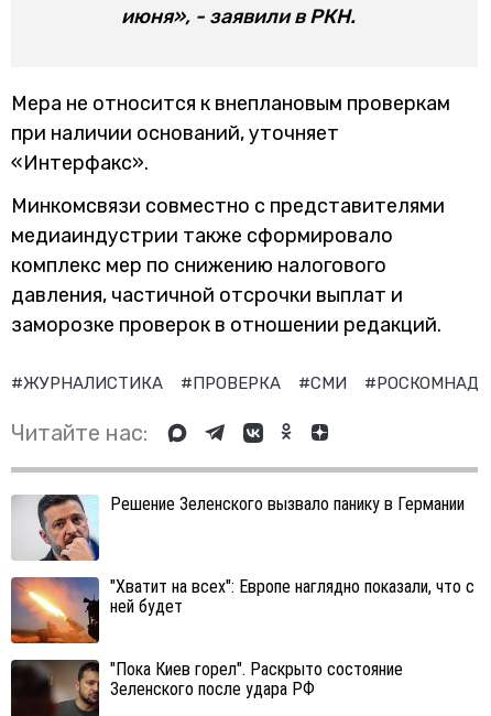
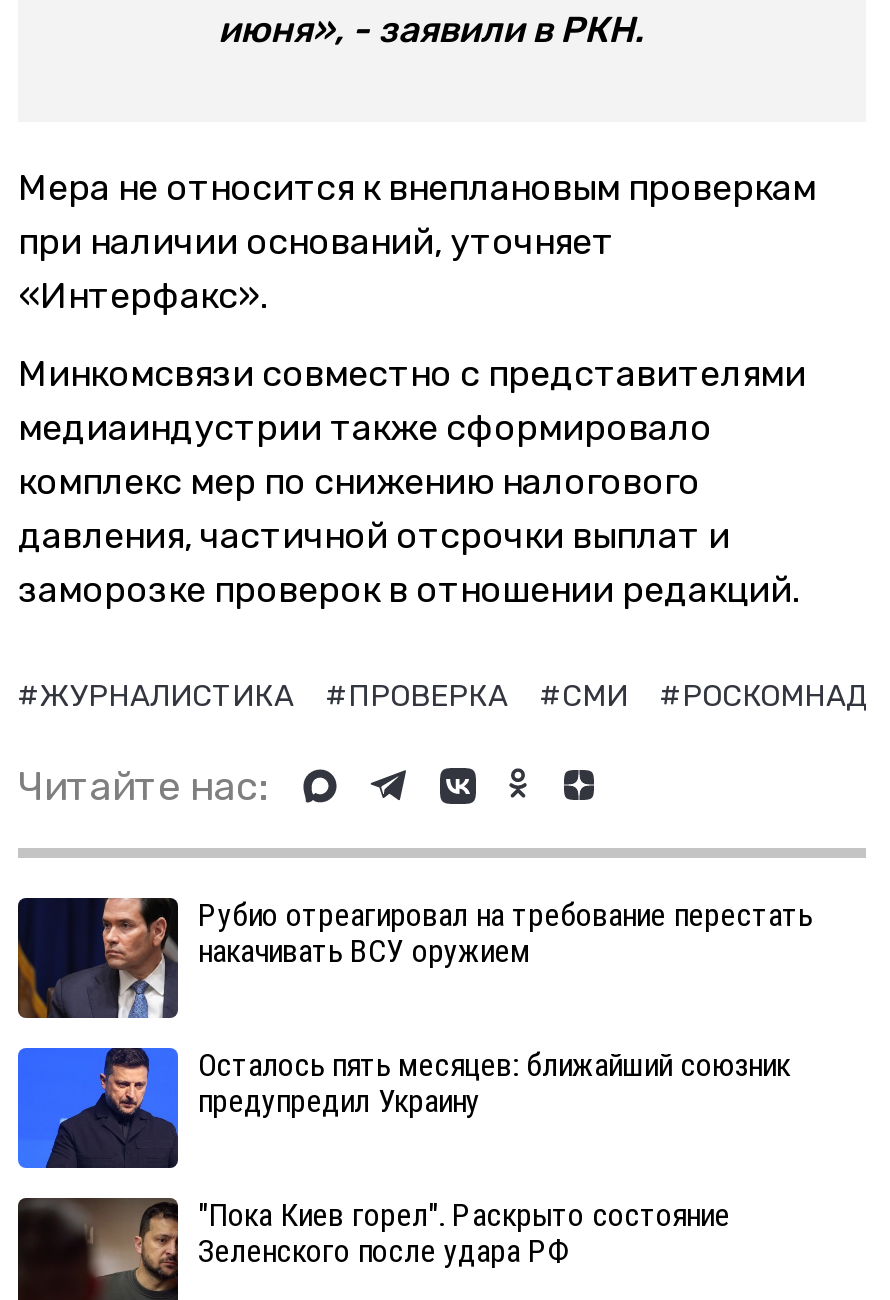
[11,493,465,562] [image] | Решение Зеленского вызвало панику в Германии -> [16,895,812,1020] [image] | Рубио отреагировал на требование перестать | накачивать ВСУ оружием
[10,576,474,644] [image] | "Хватит на всех": Европе наглядно показали, что с | ней будет -> [16,1045,790,1170] [image] | Осталось пять месяцев: ближайший союзник | предупредил Украину

